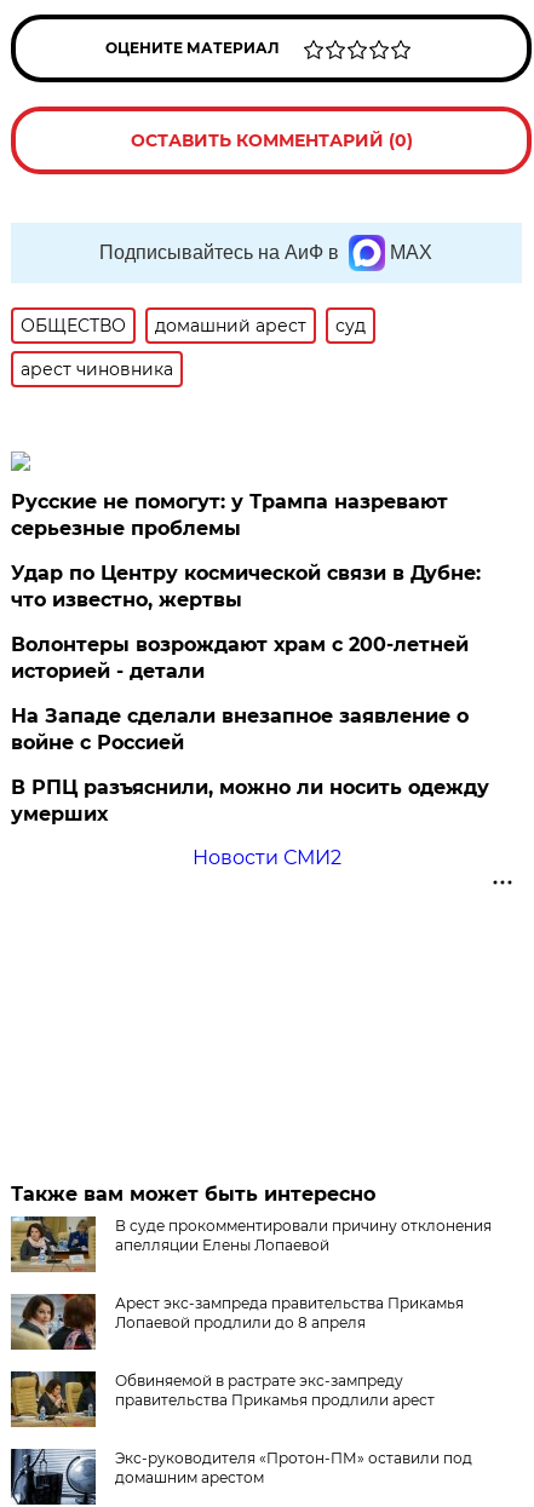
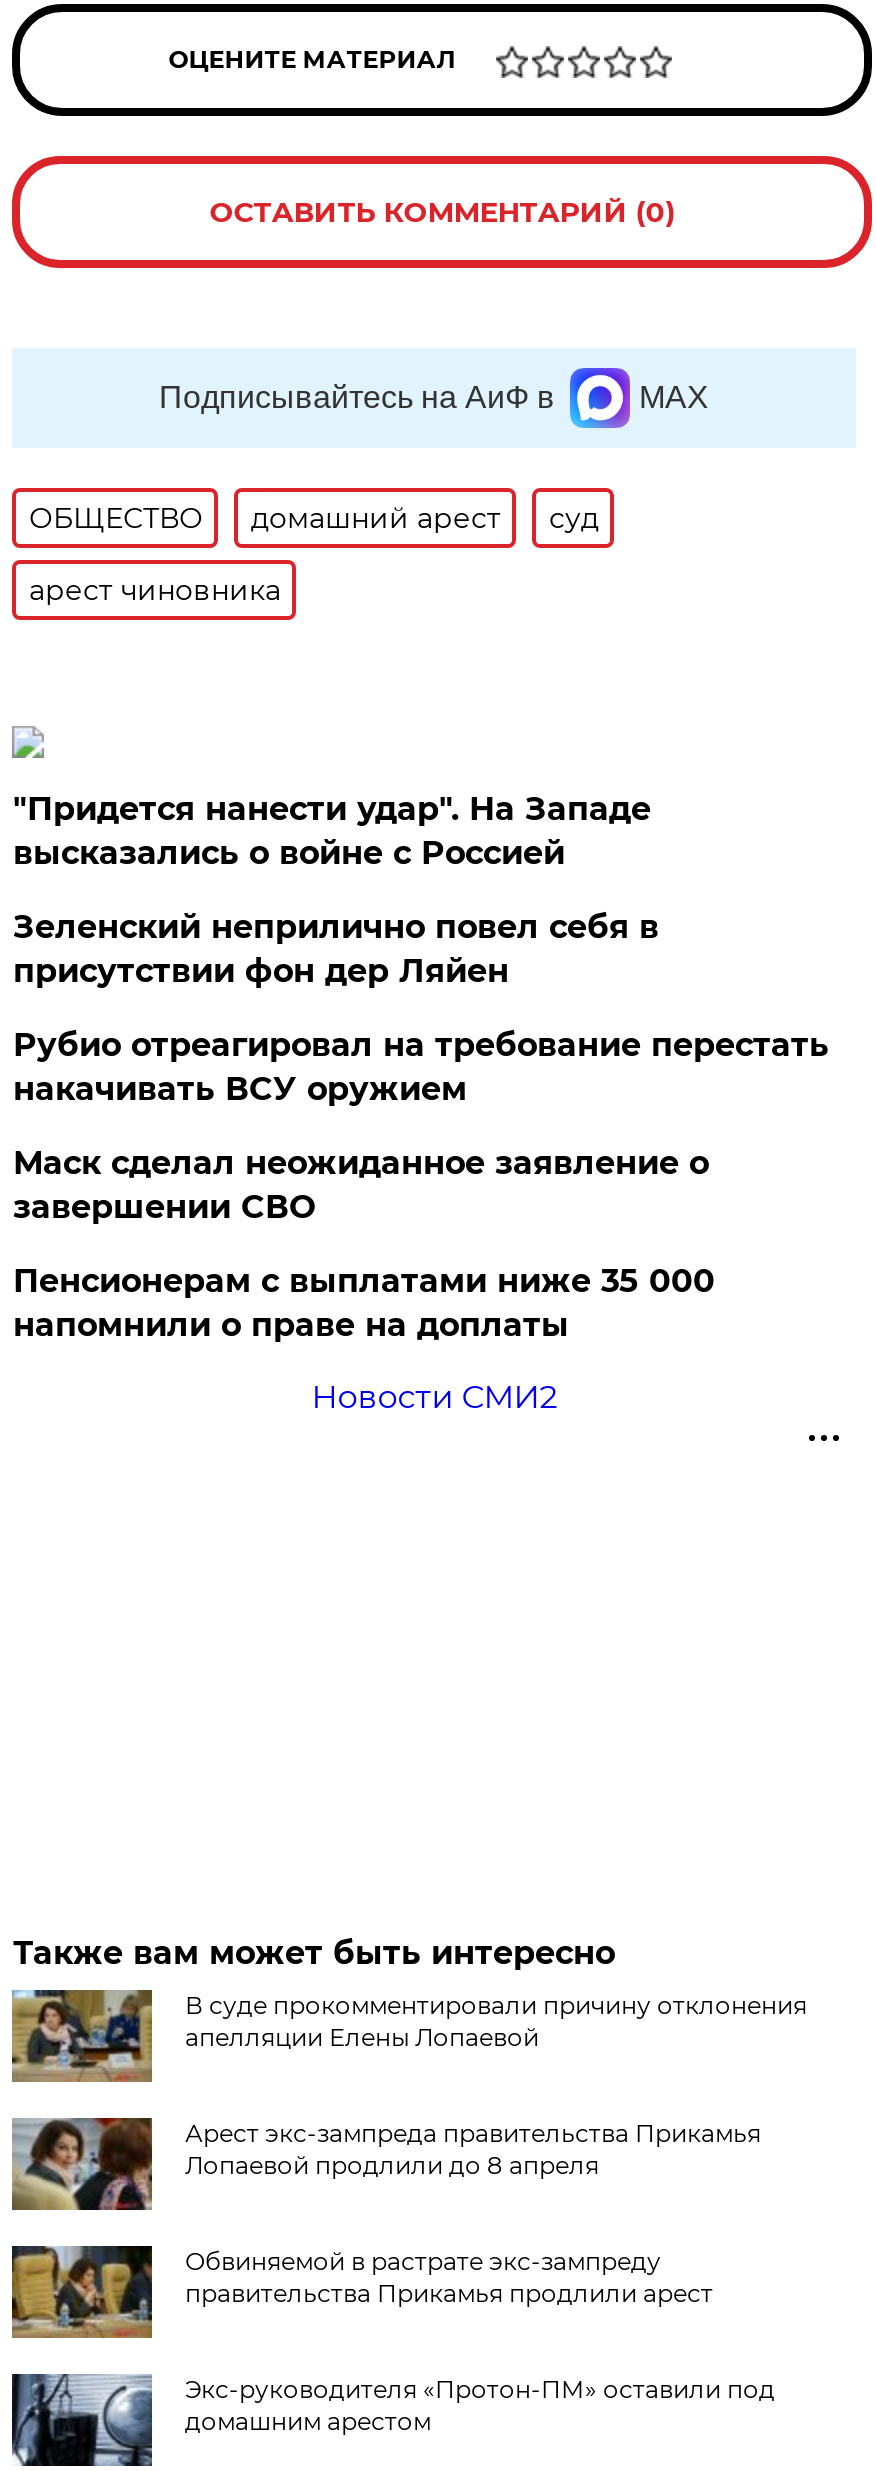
[11,490,449,540] Русские не помогут: у Трампа назревают | серьезные проблемы -> [13,790,651,872] "Придется нанести удар". На Западе | высказались о войне с Россией
[11,562,481,611] Удар по Центру космической связи в Дубне: | что известно, жертвы -> [13,908,659,990] Зеленский неприлично повел cебя в | присутствии фон дер Ляйен
[11,633,469,683] Волонтеры возрождают храм с 200-летней | историей - детали -> [13,1026,829,1108] Рубио отреагировал на требование перестать | накачивать ВСУ оружием
[11,704,469,754] На Западе сделали внезапное заявление о | войне с Россией -> [13,1144,709,1226] Маск сделал неожиданное заявление о | завершении СВО
[11,776,490,826] В РПЦ разъяснили, можно ли носить одежду | умерших -> [13,1262,715,1344] Пенсионерам с выплатами ниже 35 000 | напомнили о праве на доплаты

